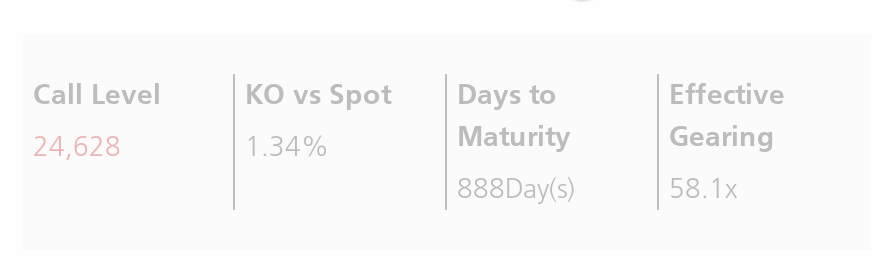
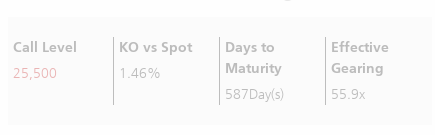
[33,130,121,164] 24,628 -> [13,65,57,82] 25,500
[245,130,329,164] 1.34% -> [119,65,161,82] 1.46%
[457,172,575,206] 888Day(s) -> [225,86,284,103] 587Day(s)
[669,172,737,206] 58.1x -> [331,86,365,103] 55.9x

